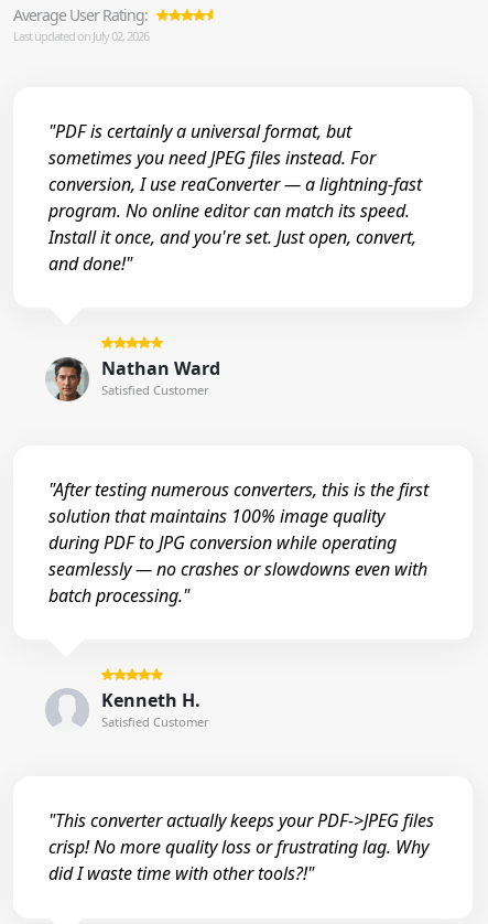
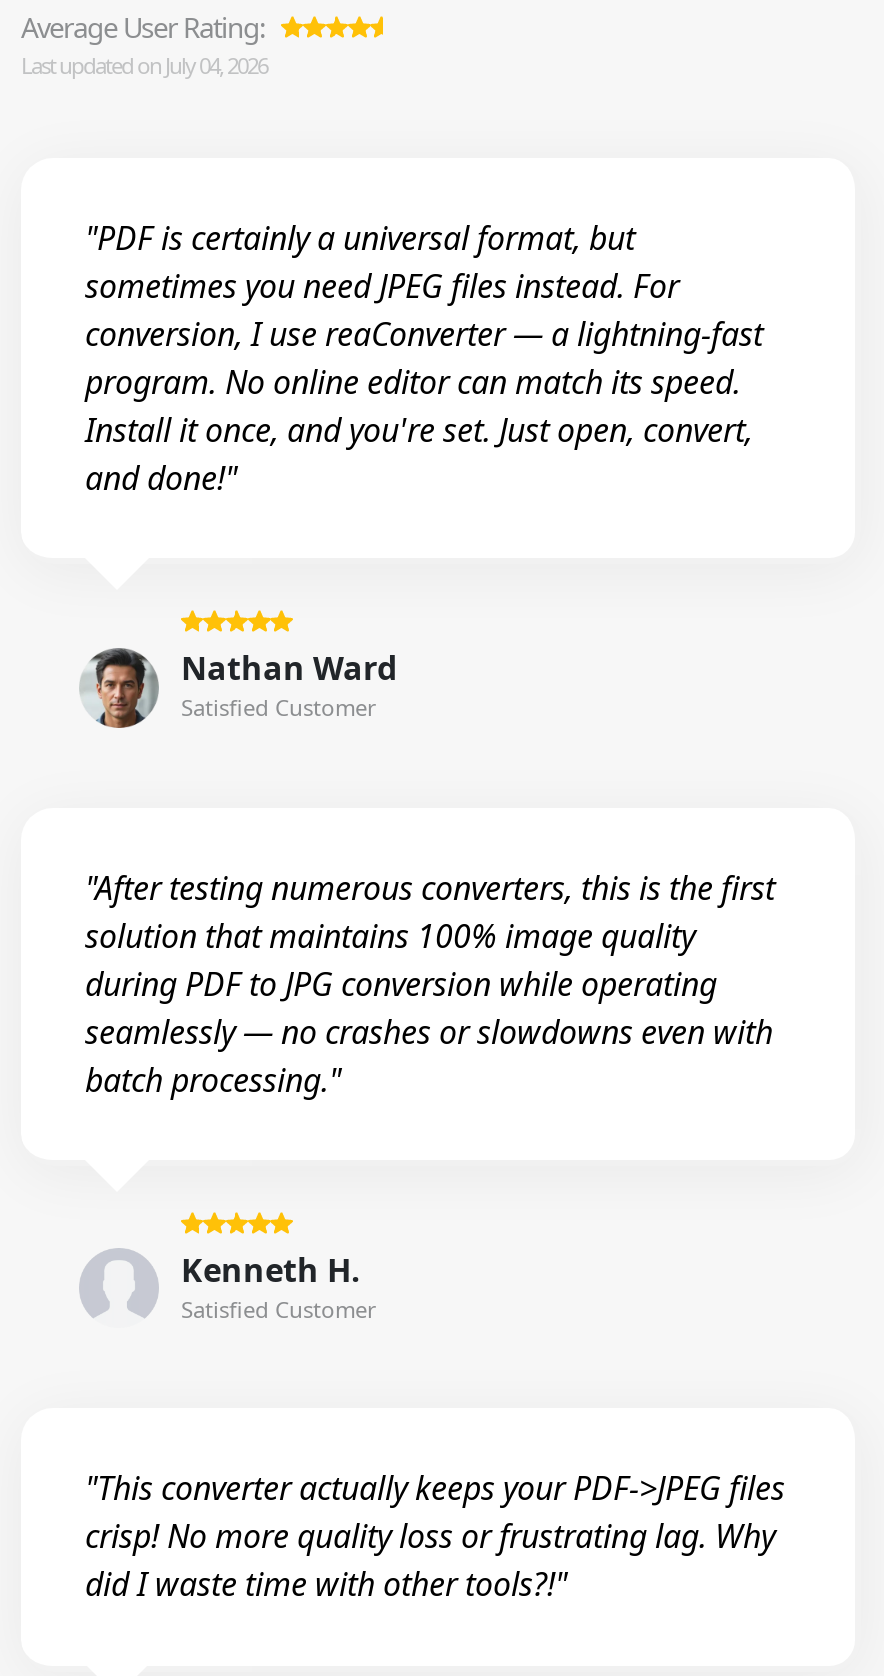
[13,27,149,44] Last updated on July 02, 2026 -> [21,50,267,80] Last updated on July 04, 2026

